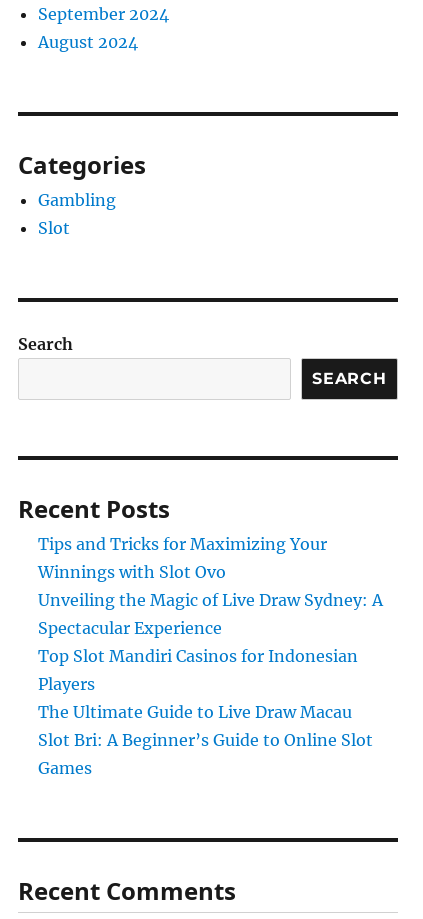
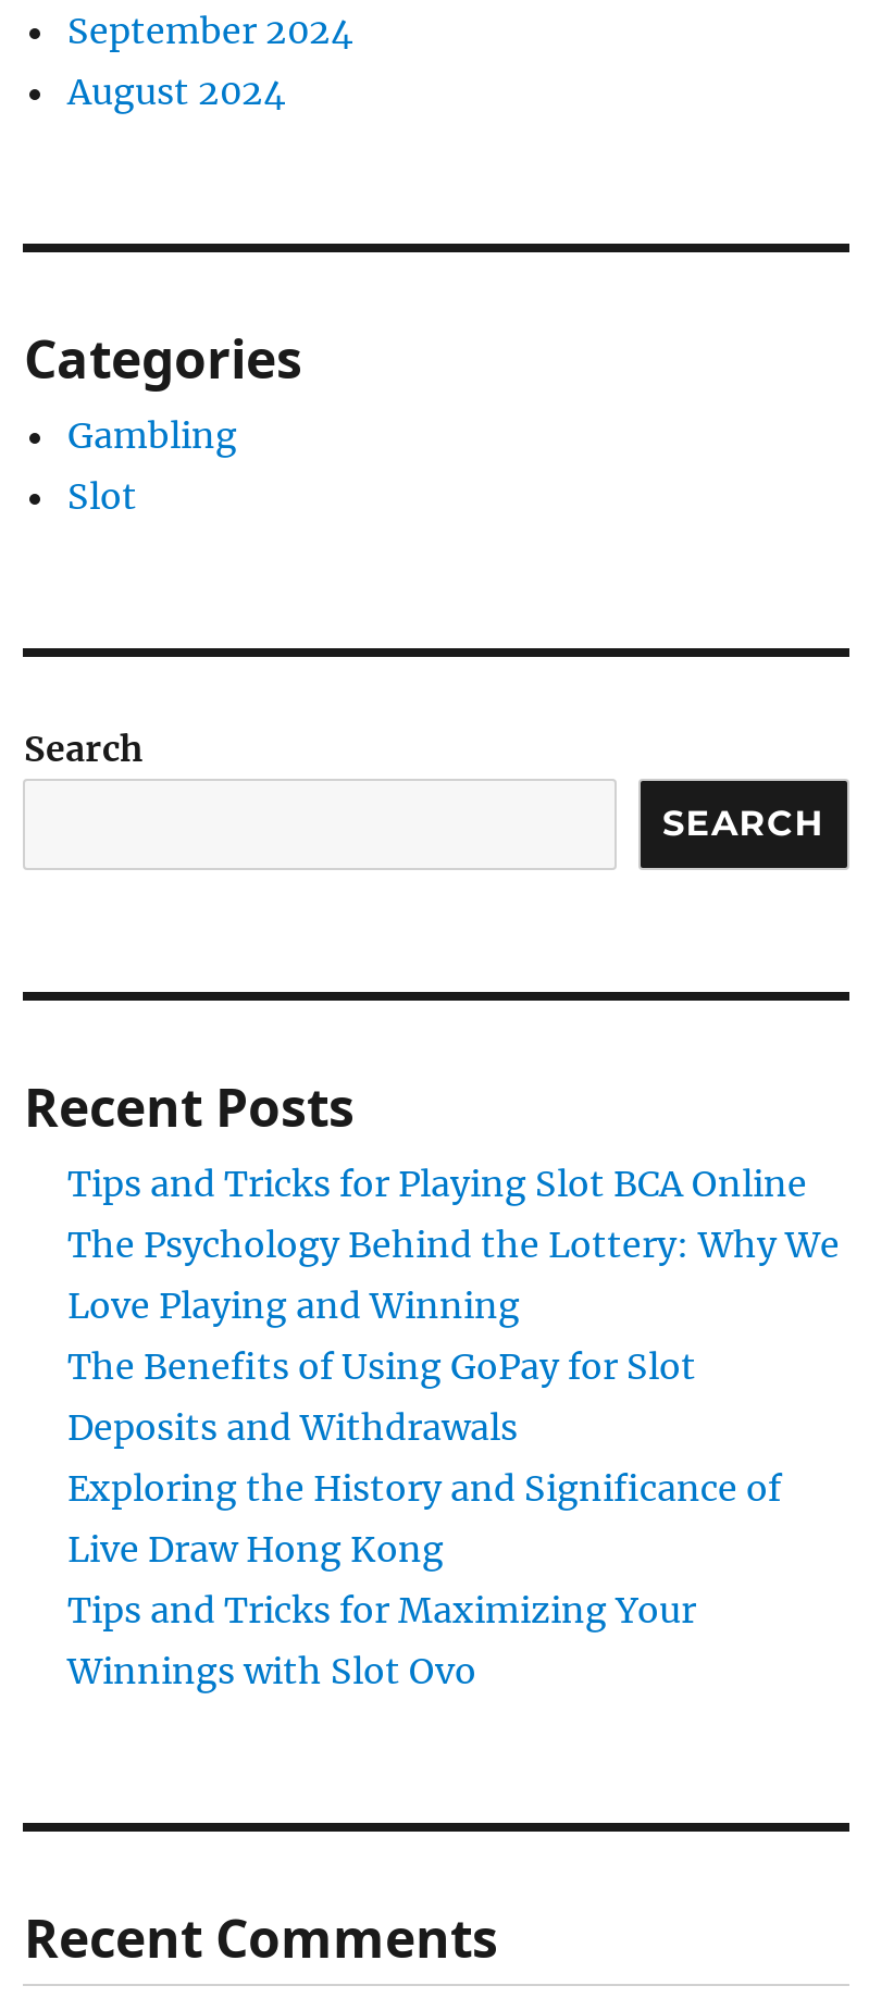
none -> [67,1162,840,1571] Tips and Tricks for Playing Slot BCA Online | The Psychology Behind the Lottery: Why We | Love Playing and Winning | The Benefits of Using GoPay for Slot | Deposits and Withdrawals | Exploring the History and Significance of | Live Draw Hong Kong
moved [38,534,327,582] -> [67,1588,696,1693]: Tips and Tricks for Maximizing Your | Winnings with Slot Ovo
[38,590,383,778] Unveiling the Magic of Live Draw Sydney: A | Spectacular Experience | Top Slot Mandiri Casinos for Indonesian | Players | The Ultimate Guide to Live Draw Macau | Slot Bri: A Beginner’s Guide to Online Slot | Games -> none

